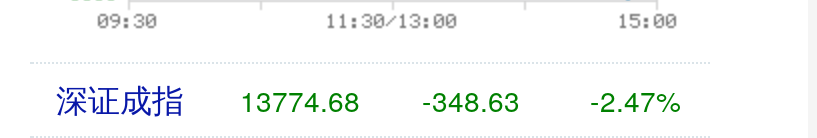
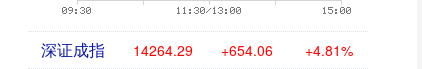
[240,80,360,120] 13774.68 -> [133,40,193,60] 14264.29
[422,80,520,120] -348.63 -> [221,40,273,60] +654.06
[590,80,680,120] -2.47% -> [305,40,353,60] +4.81%

